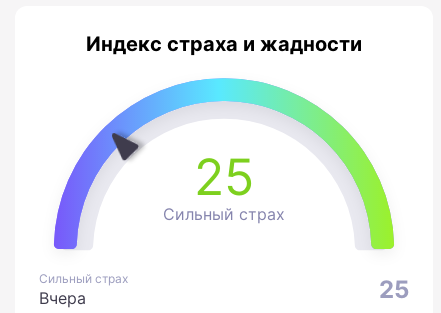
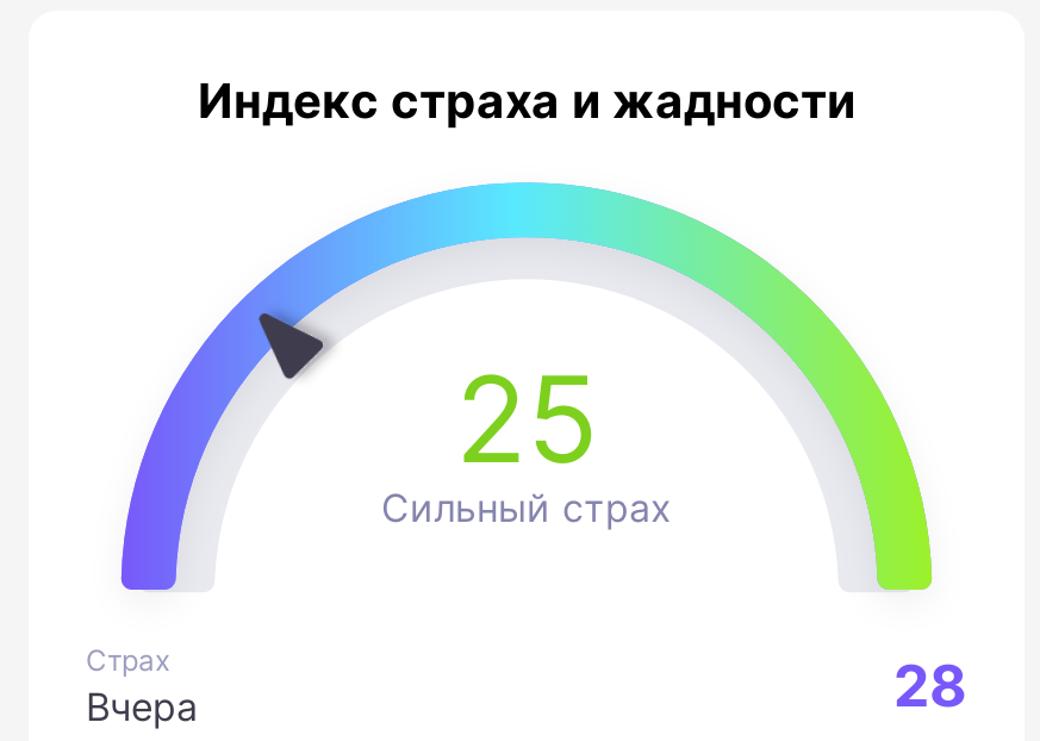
[39,271,128,286] Сильный страх -> [86,641,169,677] Страх
[379,275,409,304] 25 -> [893,652,967,721] 28

